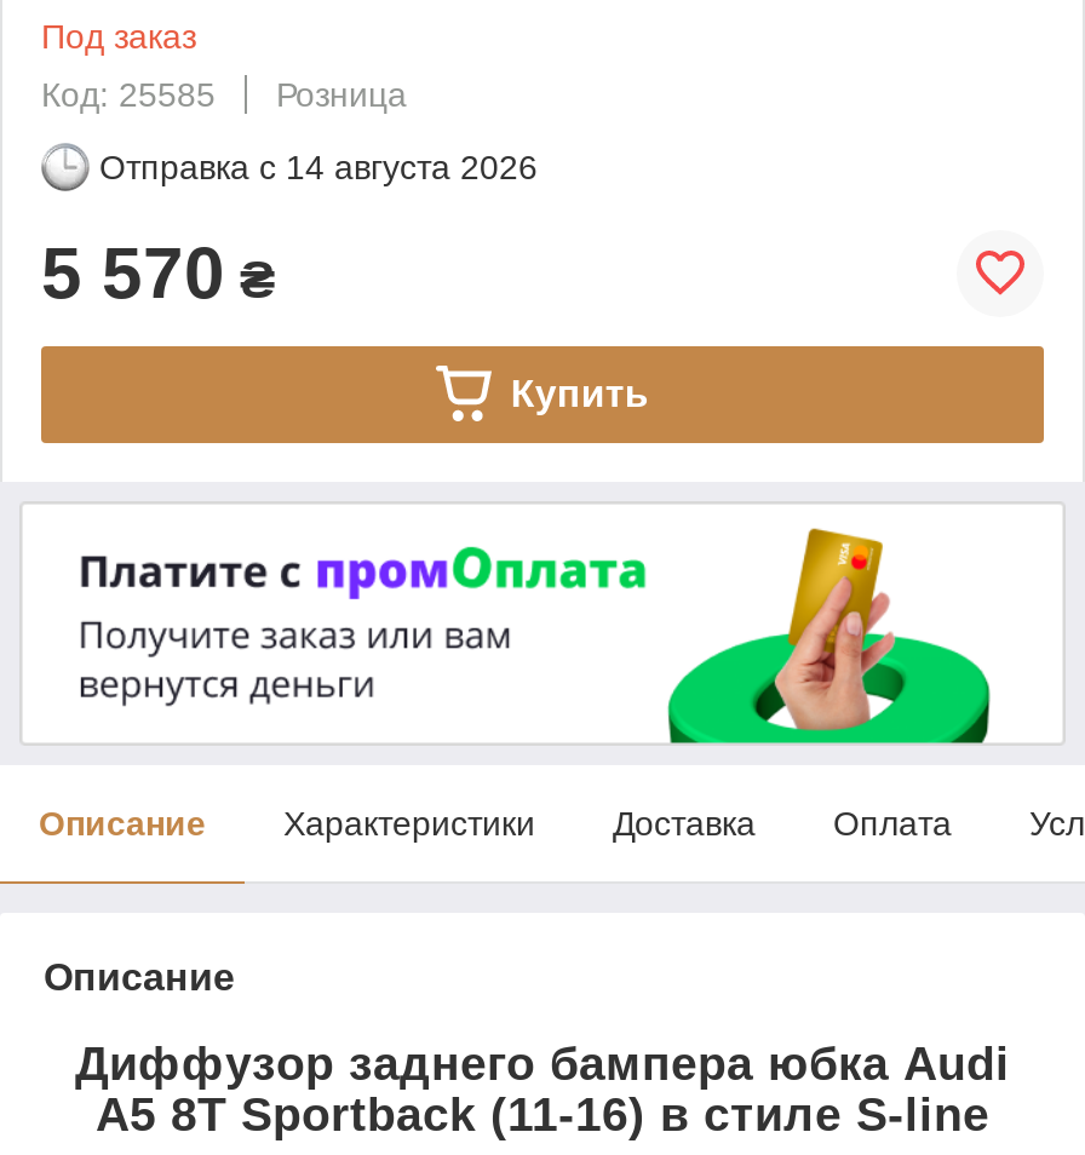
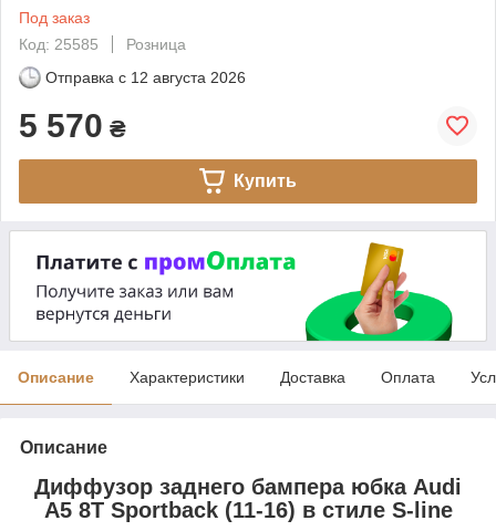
[99,147,538,186] Отправка с 14 августа 2026 -> [45,68,246,86] Отправка с 12 августа 2026

